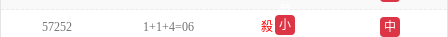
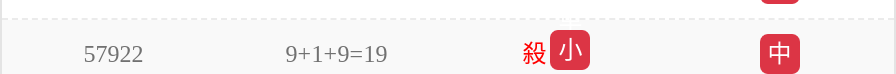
[42,20,72,34] 57252 -> [84,40,144,68] 57922
[143,20,194,34] 1+1+4=06 -> [286,40,388,68] 9+1+9=19

